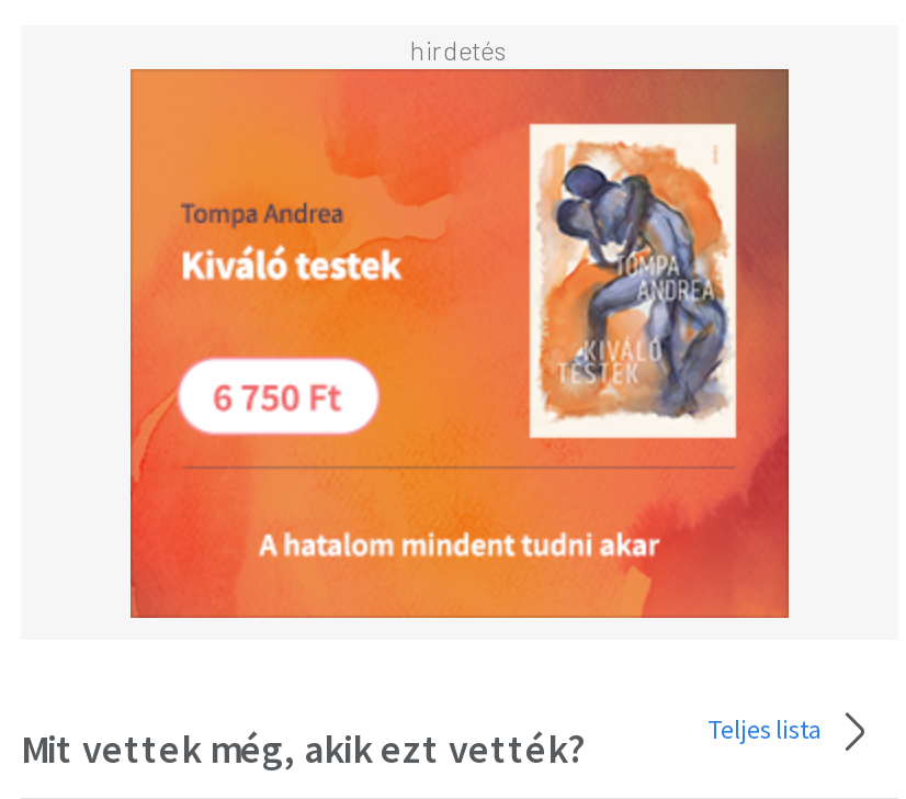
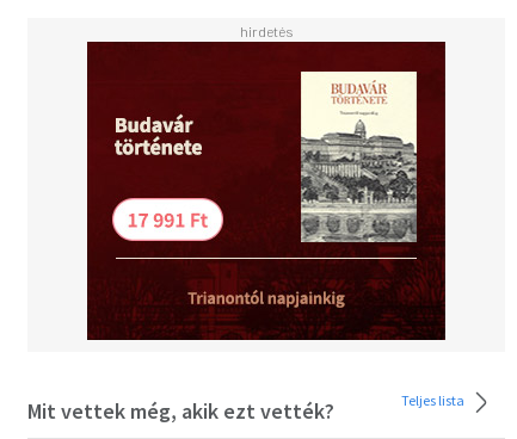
[128,67,791,620] [image] -> [86,41,447,341] [image]

